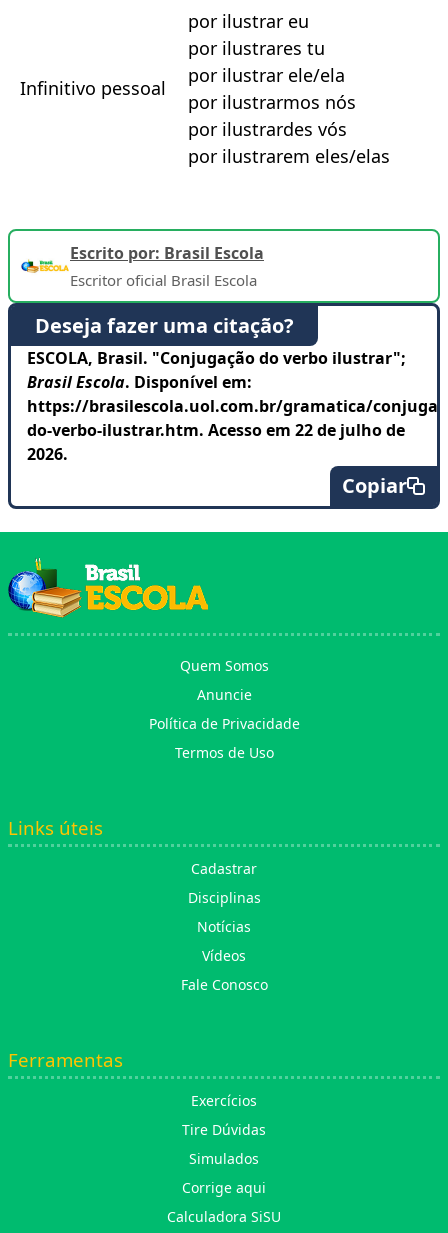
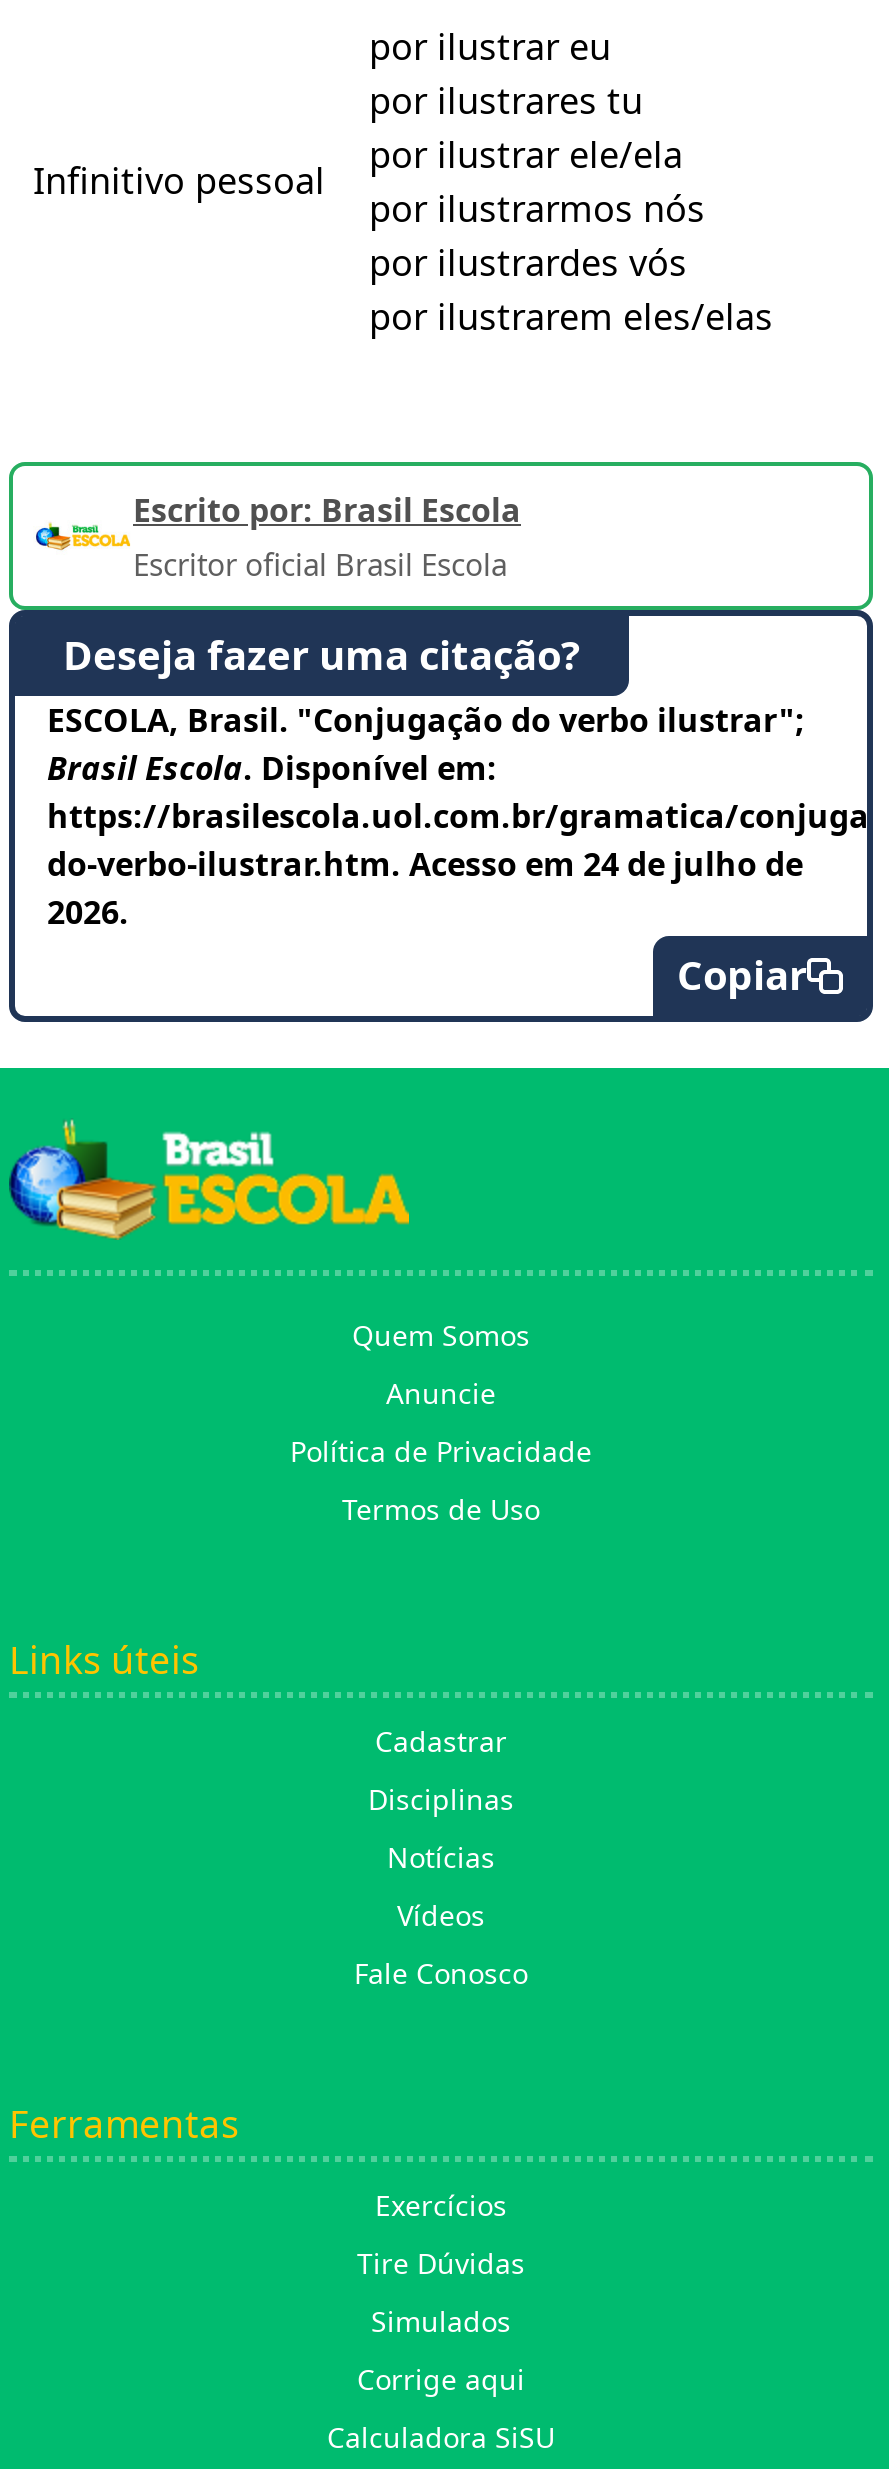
[27,419,405,441] do-verbo-ilustrar.htm. Acesso em 22 de julho de -> [47,842,803,886] do-verbo-ilustrar.htm. Acesso em 24 de julho de

